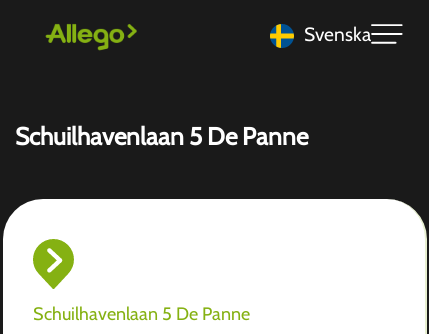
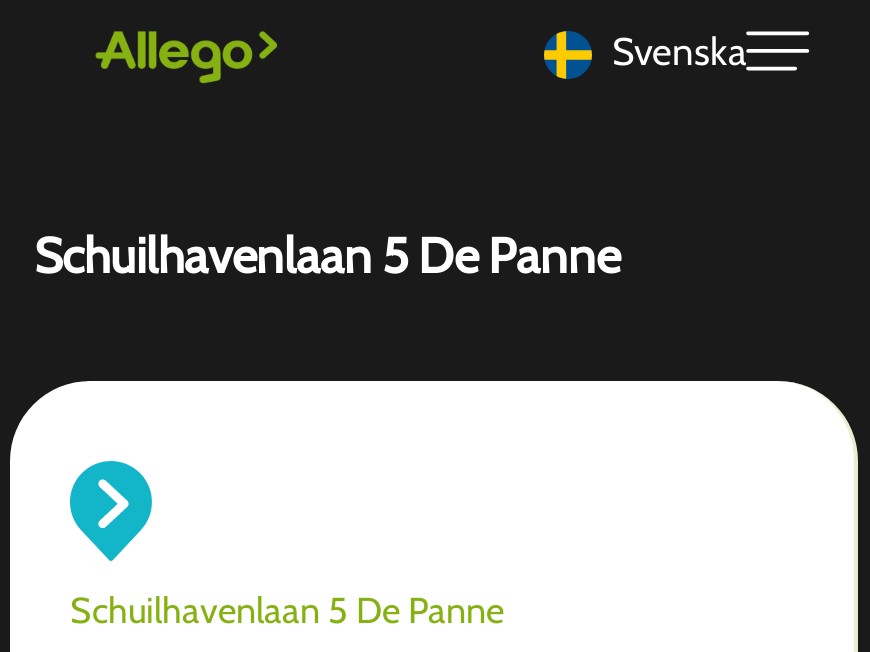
[32,238,75,290] [image] -> [68,459,154,563] [image]

